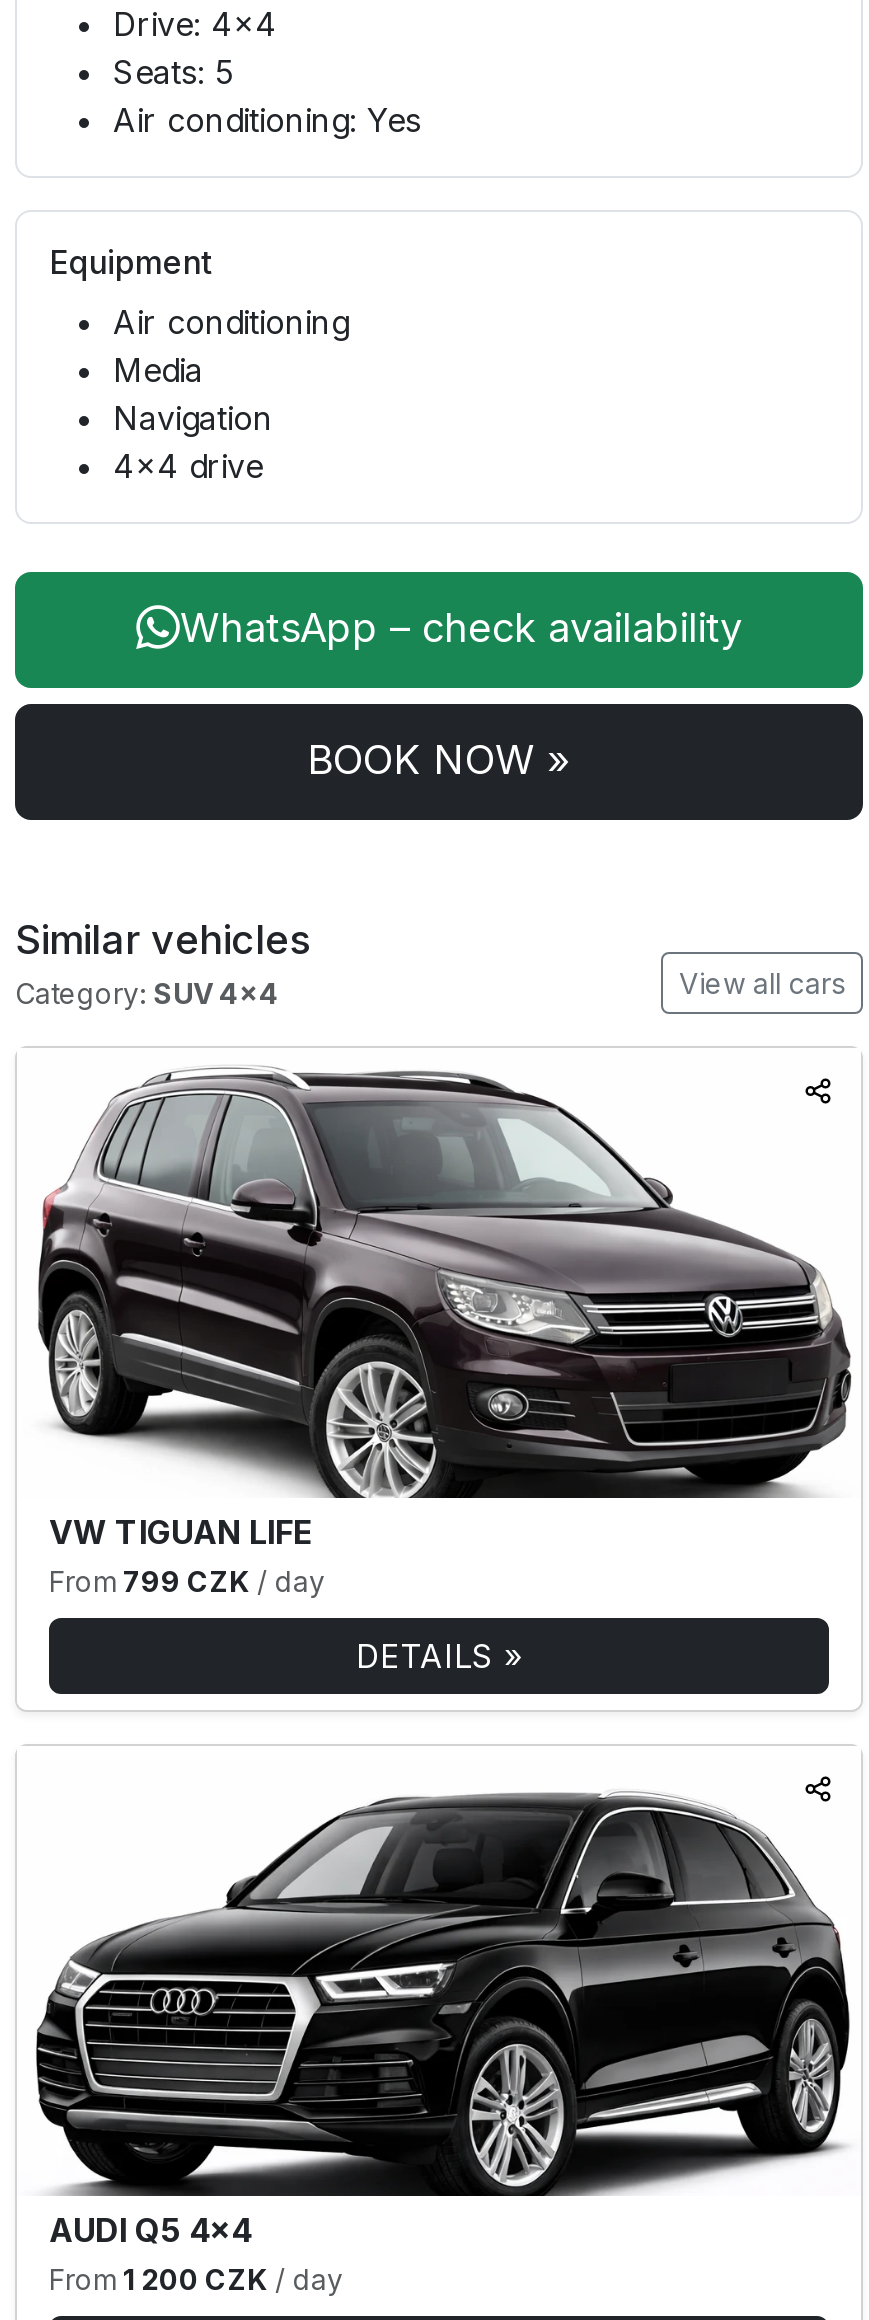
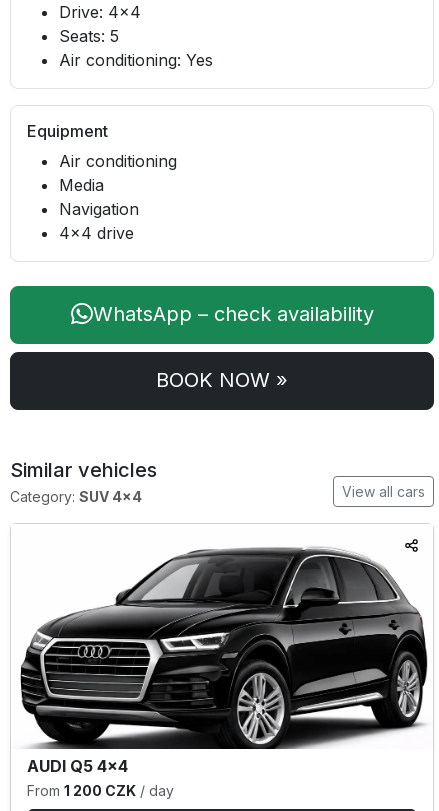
[37,1066,853,1676] [image] | VW TIGUAN LIFE | From 799 CZK / day | DETAILS » -> none

